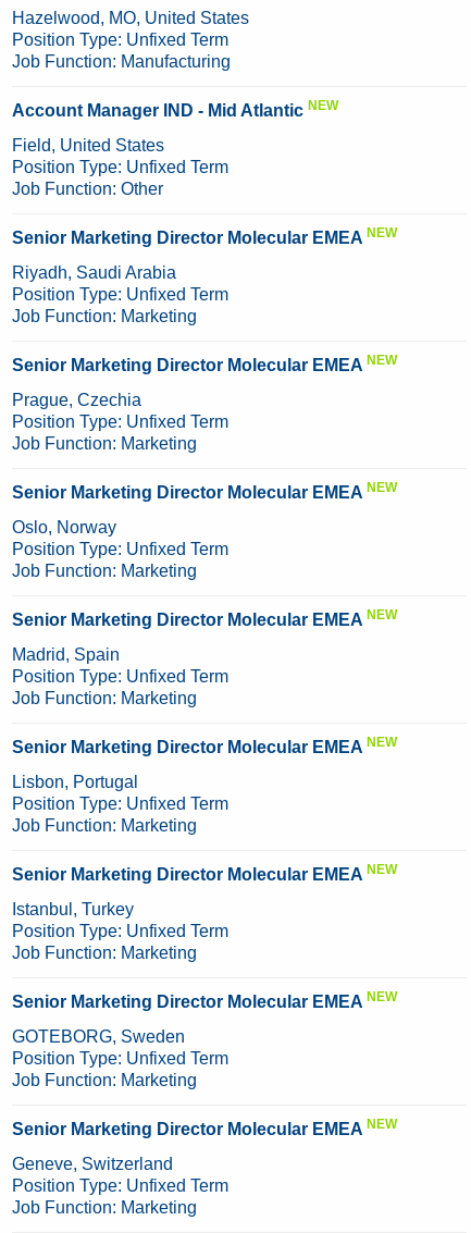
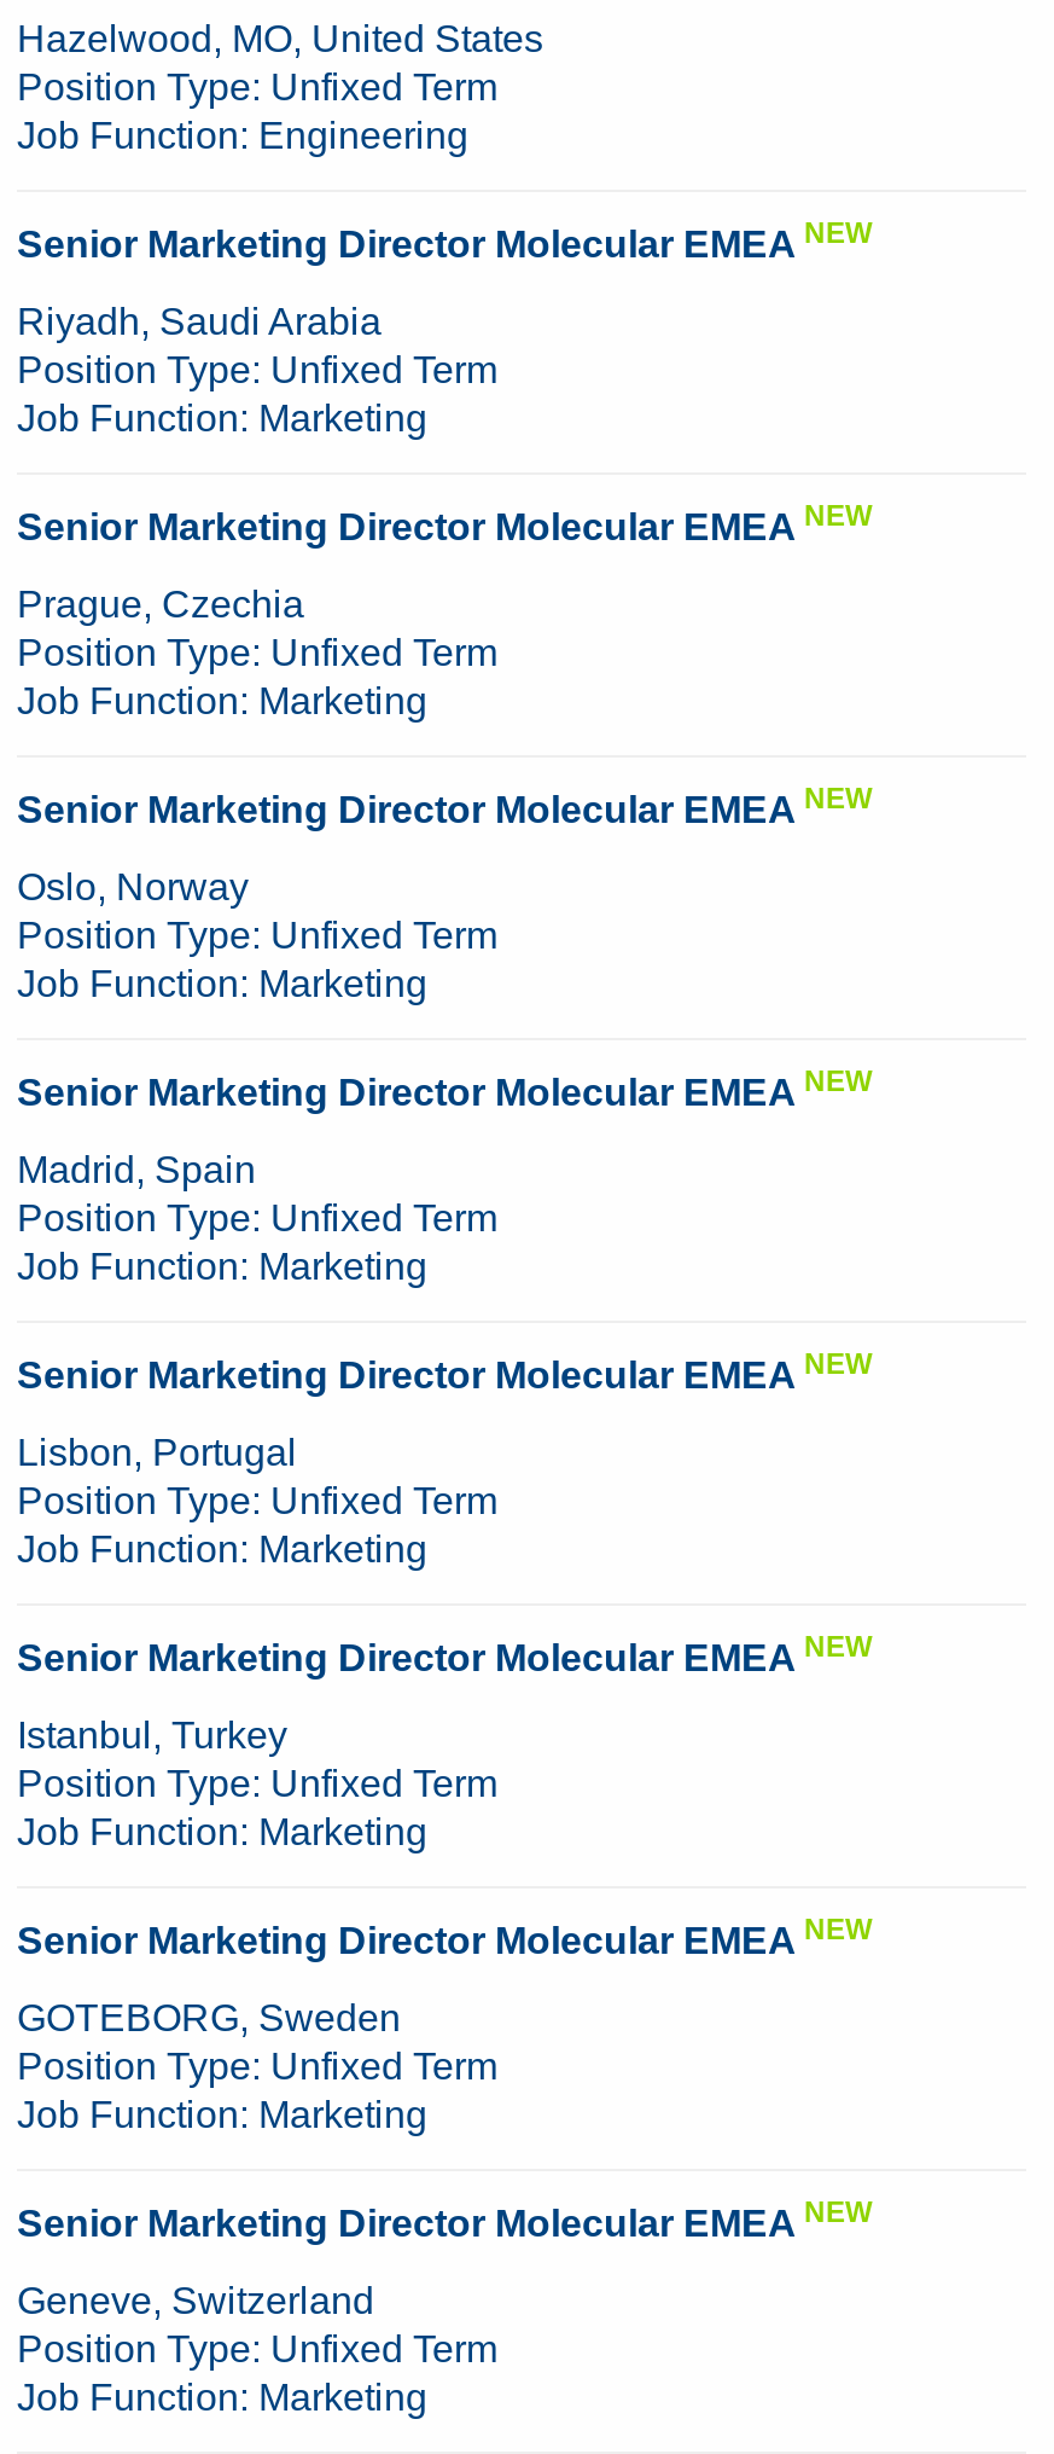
[12,52,338,198] Job Function: Manufacturing | Account Manager IND - Mid Atlantic NEW | Field, United States | Position Type: Unfixed Term | Job Function: Other -> [17,115,468,156] Job Function: Engineering

